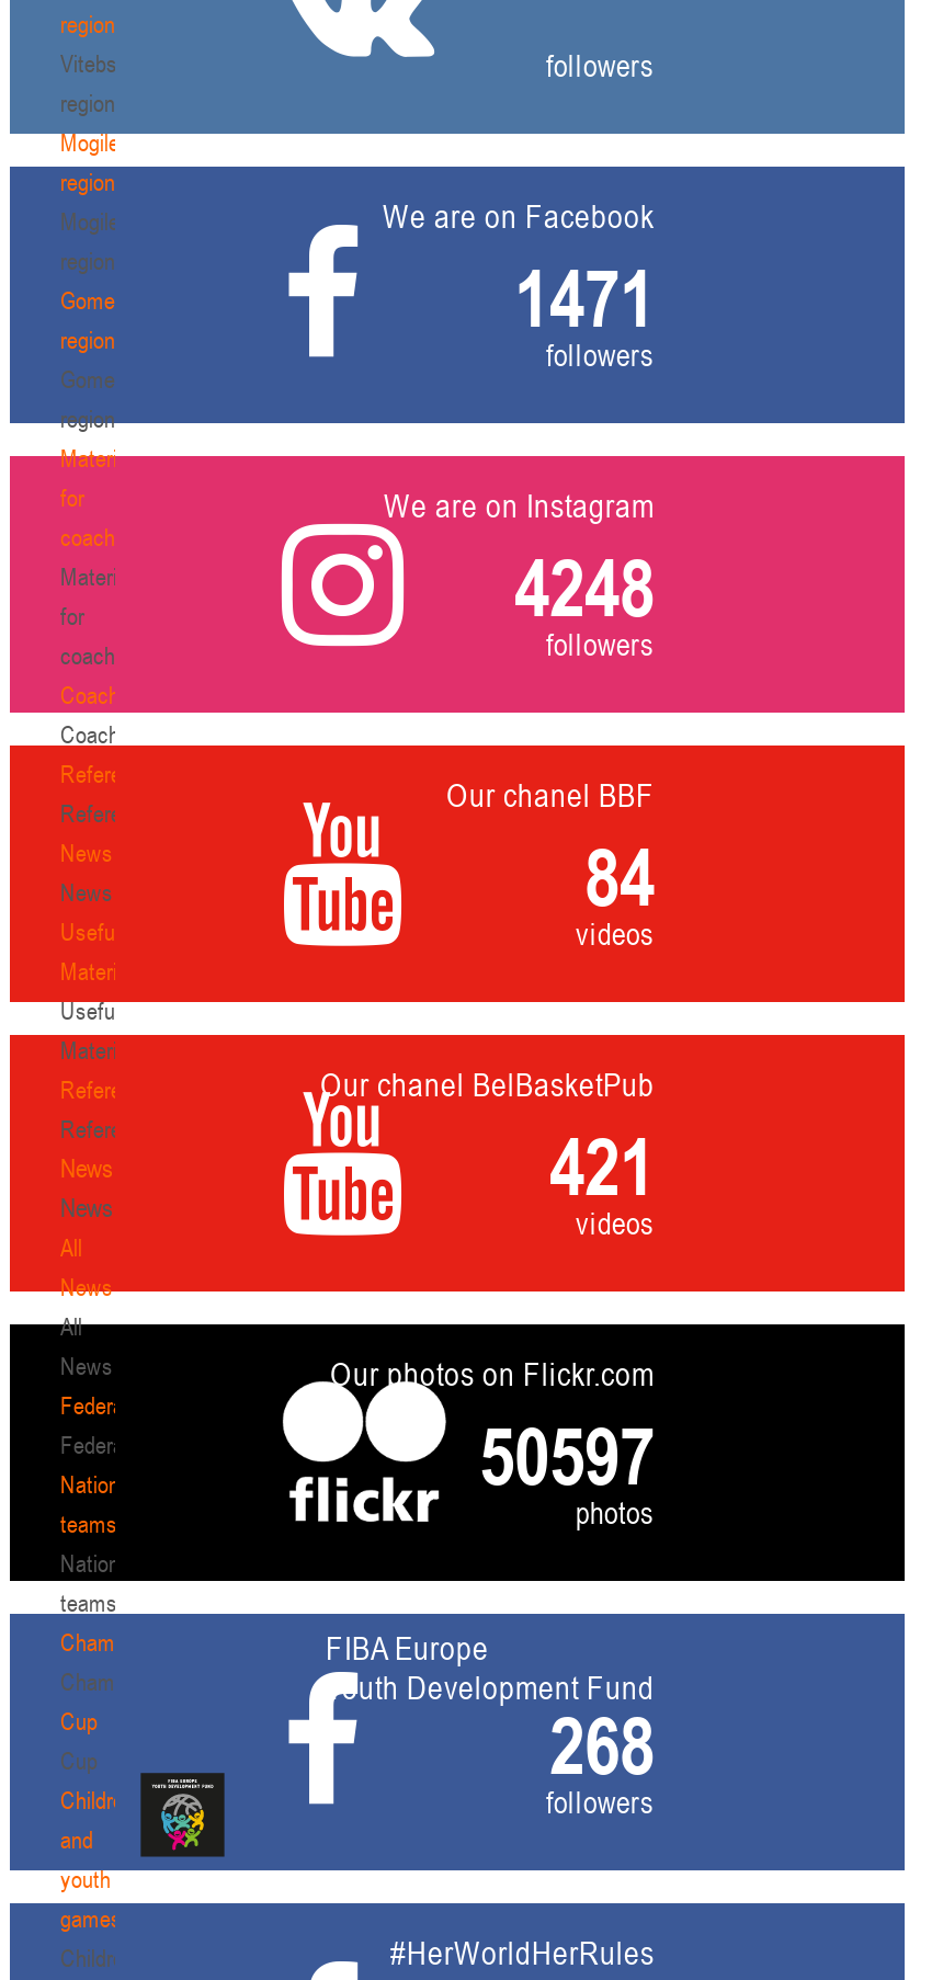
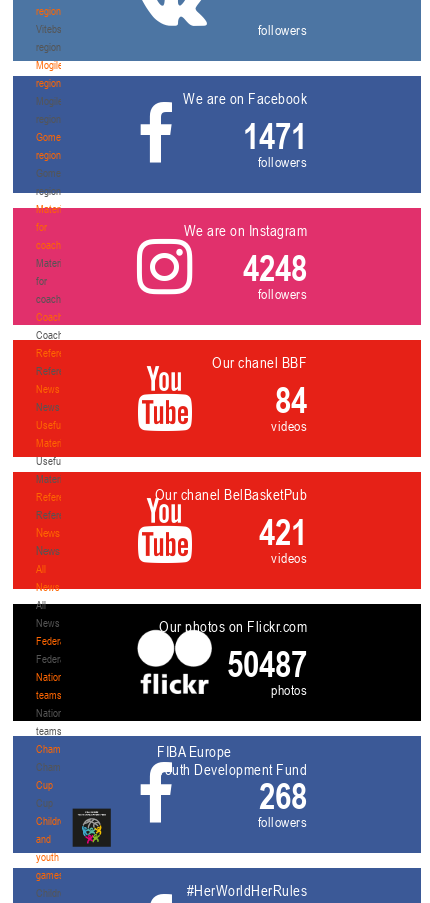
[479,1409,655,1501] 50597 -> [227,642,307,684] 50487

